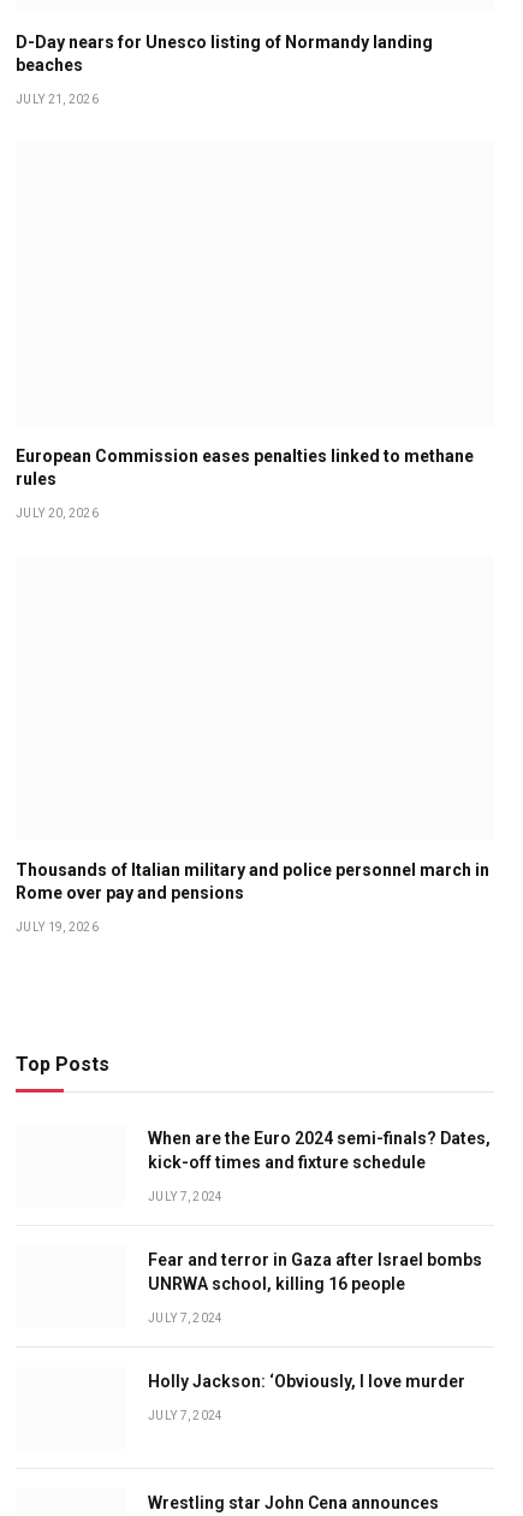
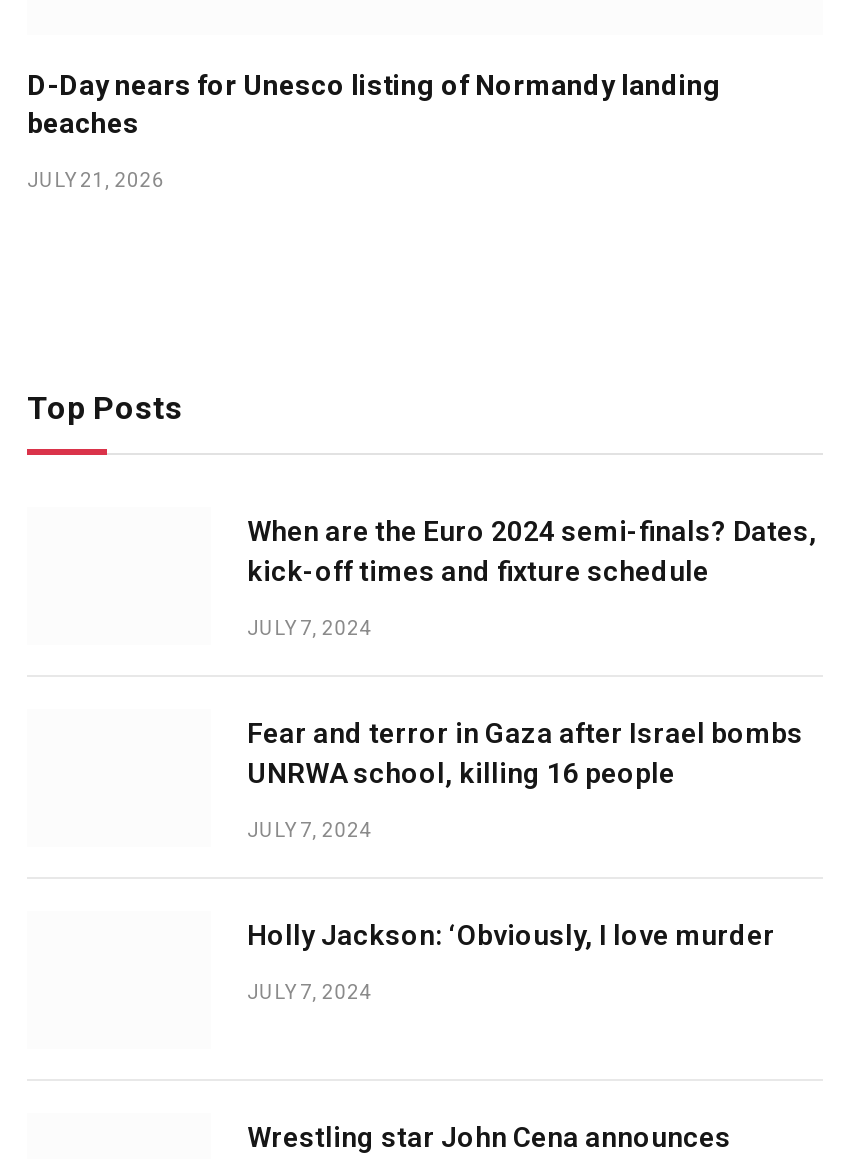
[16,447,474,520] European Commission eases penalties linked to methane | rules | JULY 20, 2026 -> none
[16,861,489,934] Thousands of Italian military and police personnel march in | Rome over pay and pensions | JULY 19, 2026 -> none

